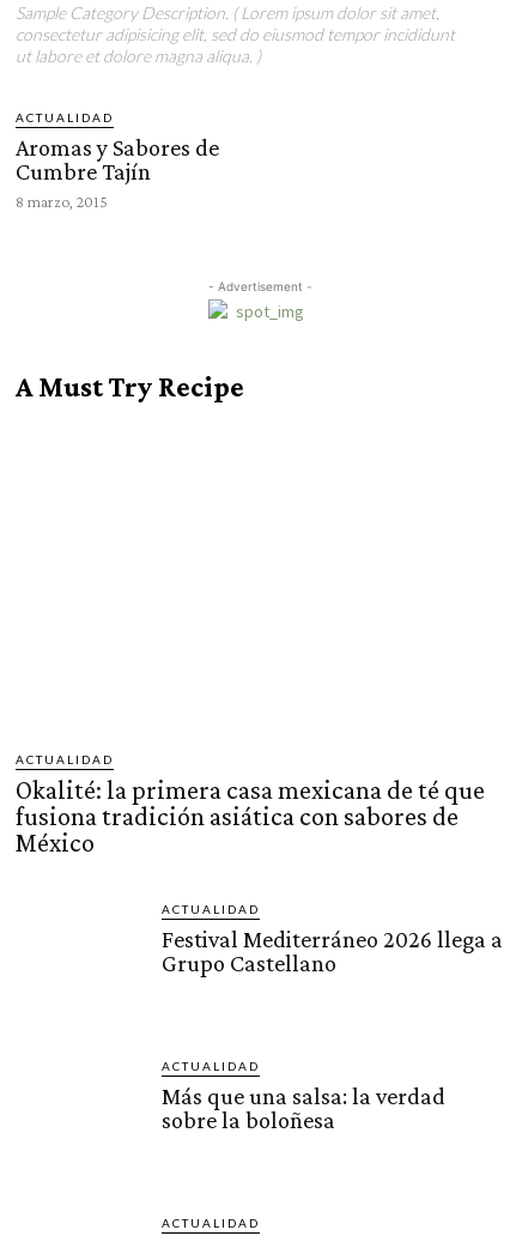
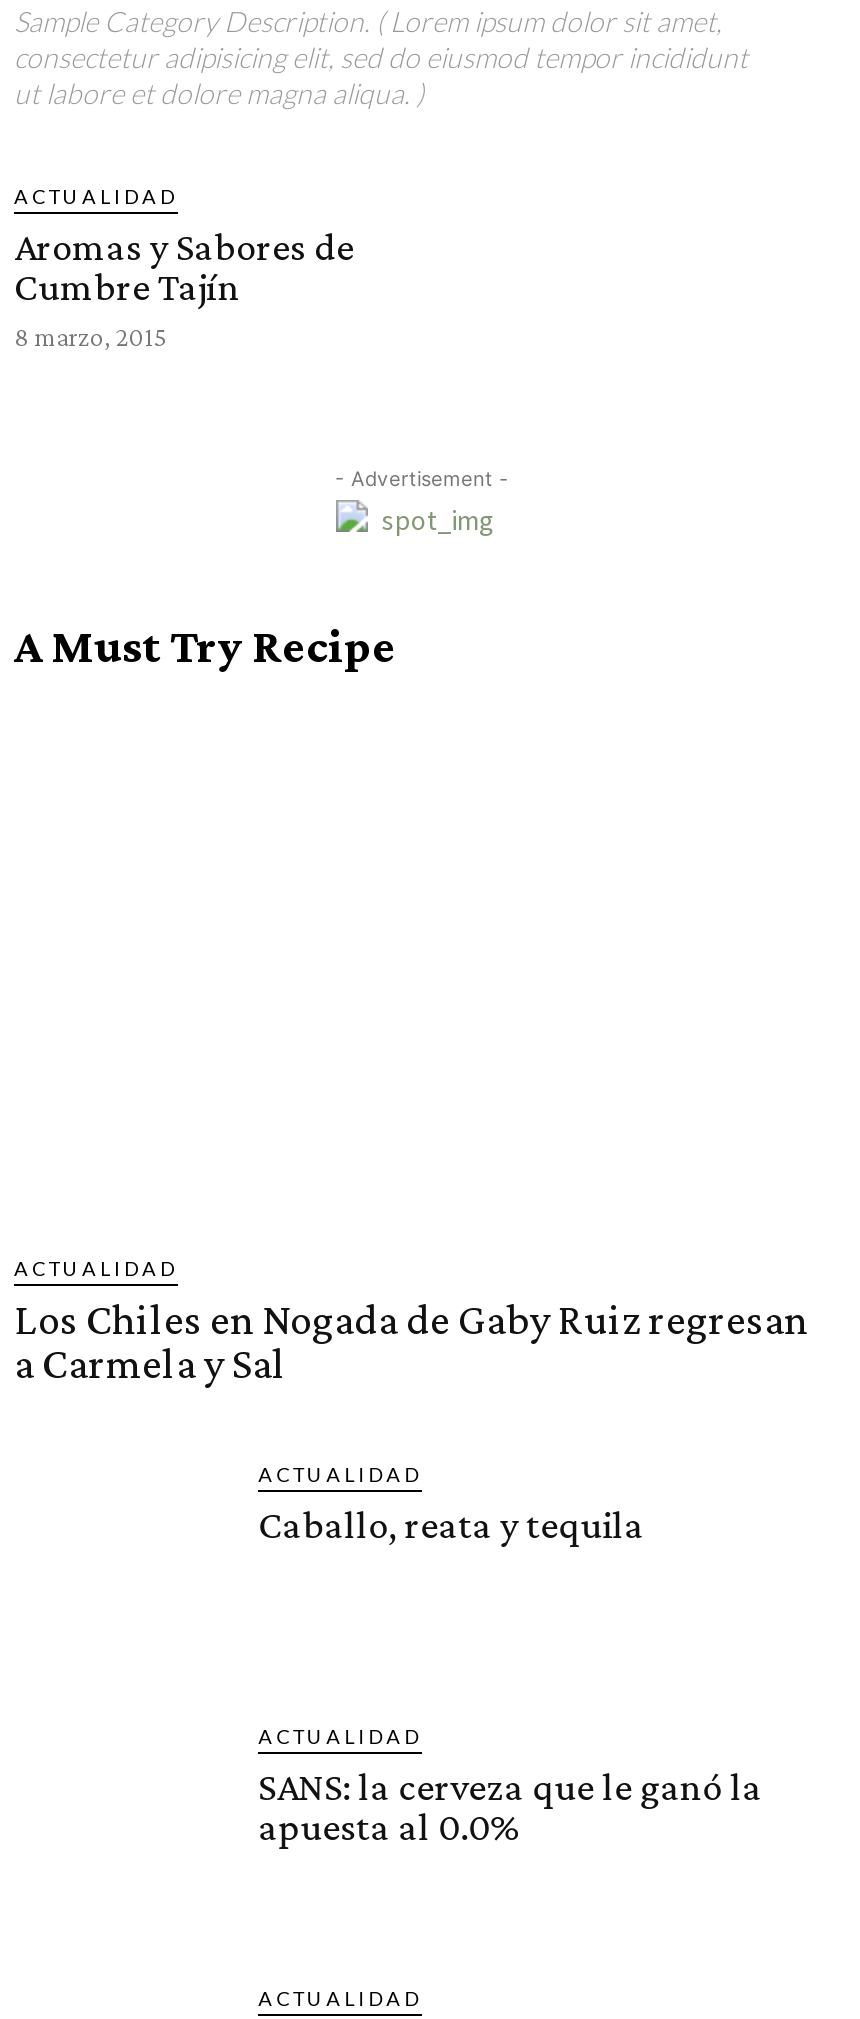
[16,775,485,858] Okalité: la primera casa mexicana de té que | fusiona tradición asiática con sabores de | México -> [14,1294,808,1388] Los Chiles en Nogada de Gaby Ruiz regresan | a Carmela y Sal
[162,926,503,976] Festival Mediterráneo 2026 llega a | Grupo Castellano -> [258,1502,644,1546] Caballo, reata y tequila
[162,1083,445,1133] Más que una salsa: la verdad | sobre la boloñesa -> [258,1764,762,1848] SANS: la cerveza que le ganó la | apuesta al 0.0%

